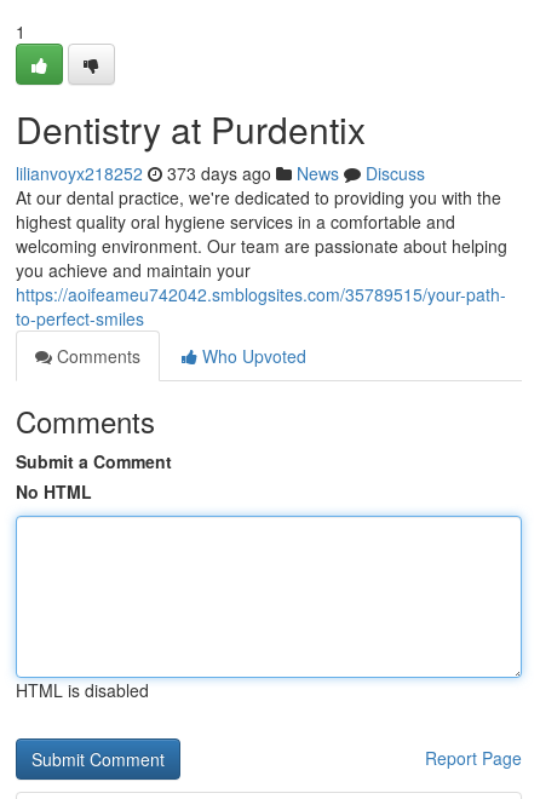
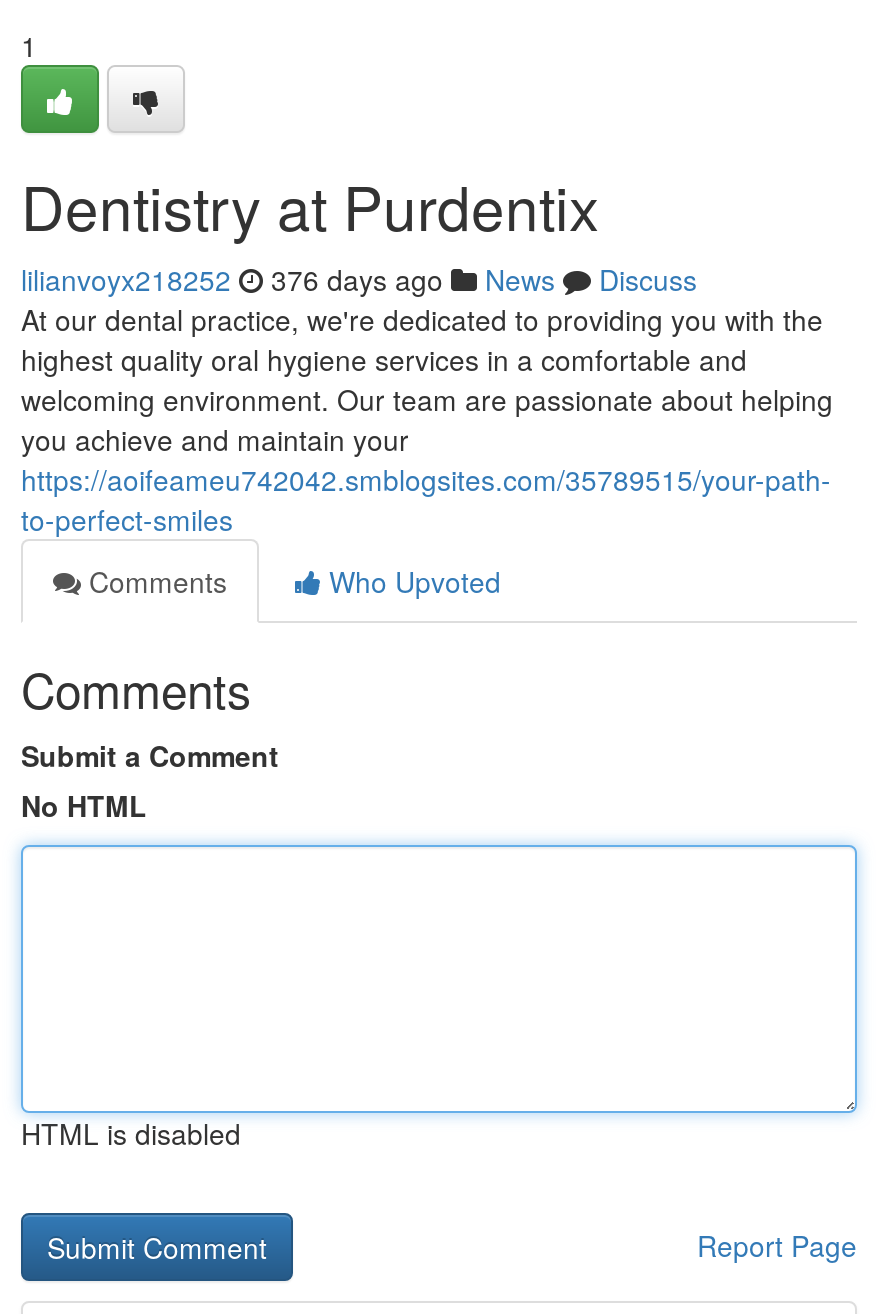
[16,161,425,185] lilianvoyx218252 373 days ago News Discuss -> [21,259,697,299] lilianvoyx218252 376 days ago News Discuss

